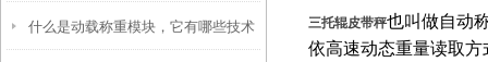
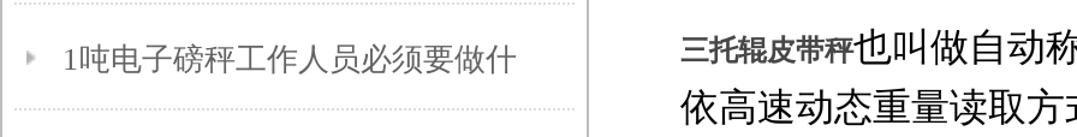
[28,18,255,35] 什么是动载称重模块，它有哪些技术 -> [63,41,517,77] 1吨电子磅秤工作人员必须要做什

